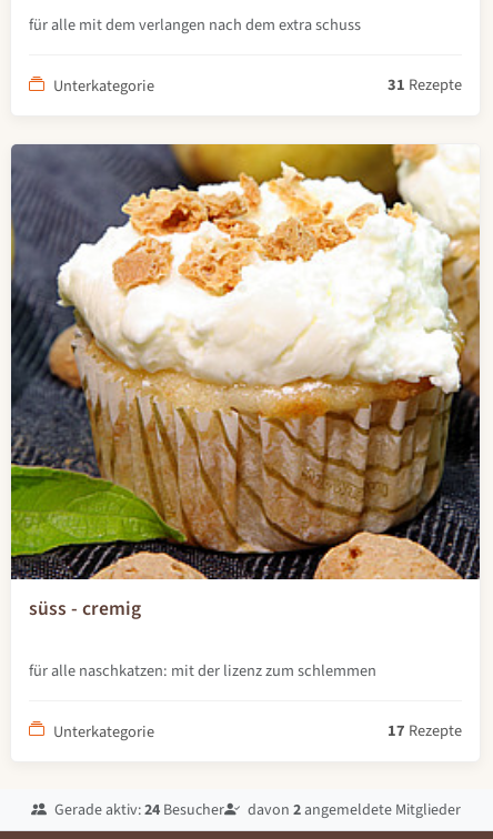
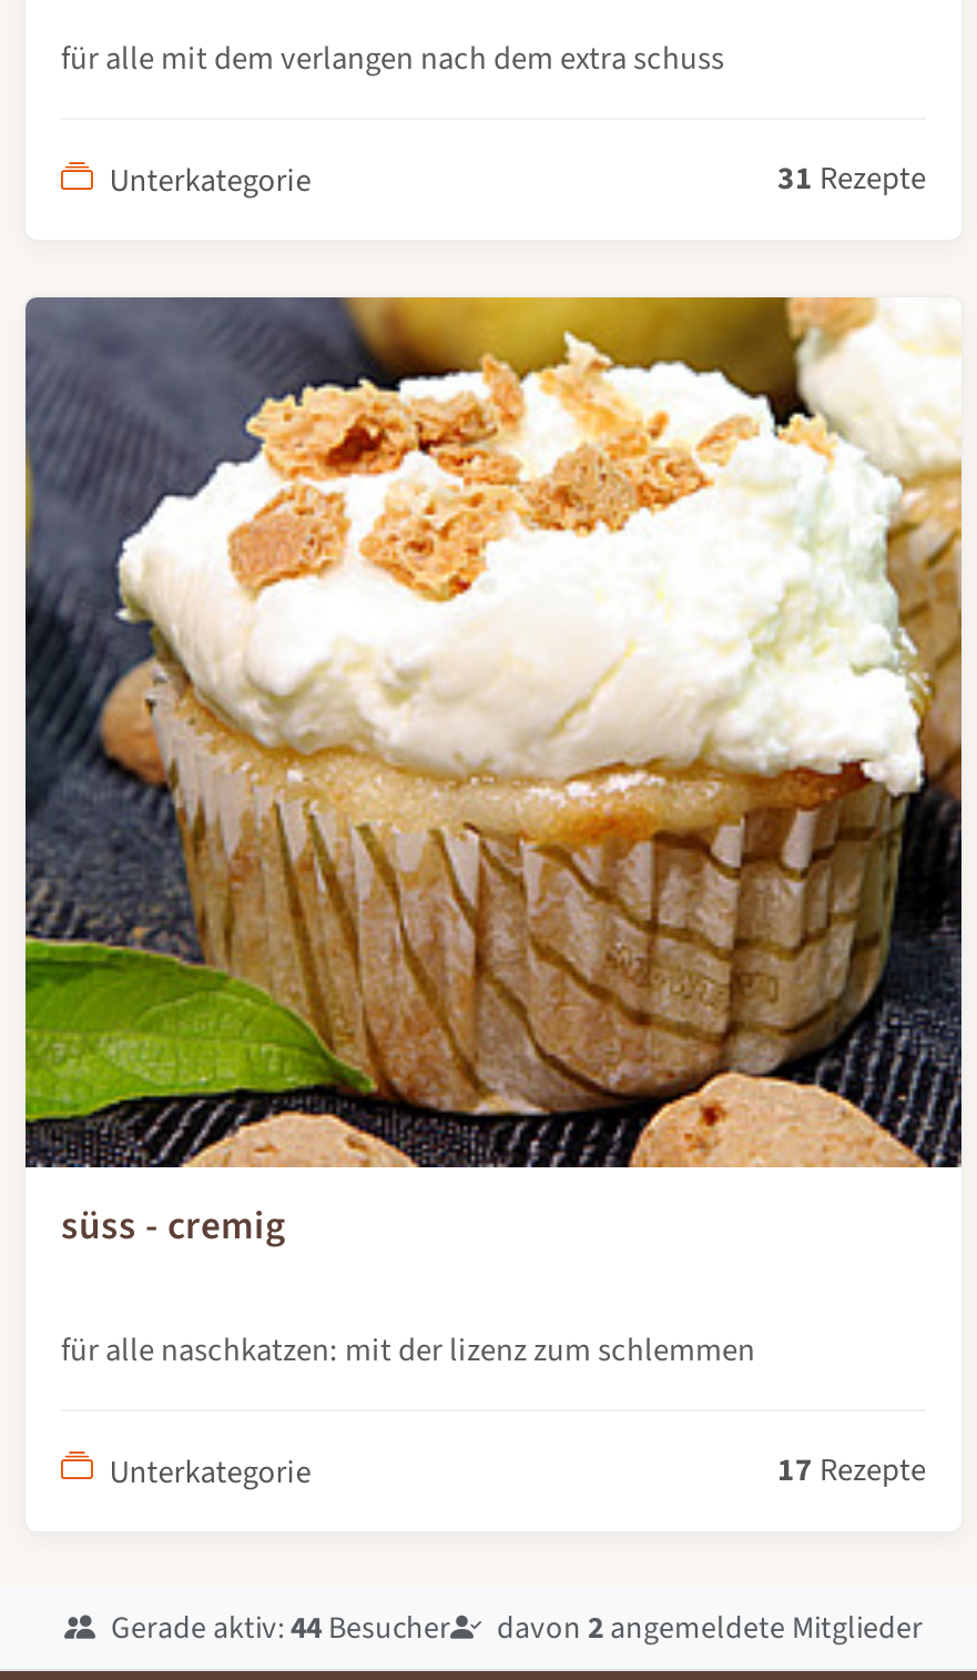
[51,799,224,820] Gerade aktiv: 24 Besucher -> [104,1606,450,1648] Gerade aktiv: 44 Besucher

